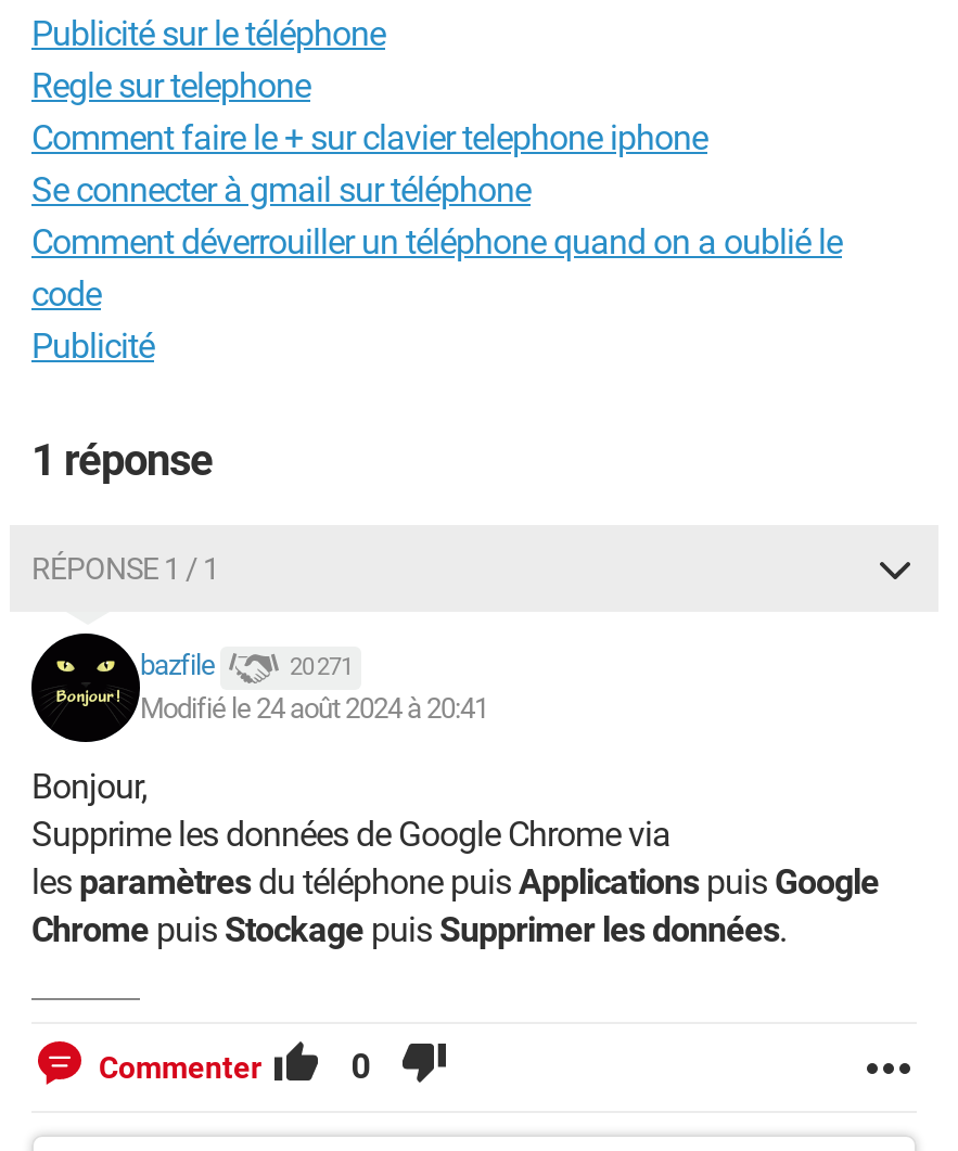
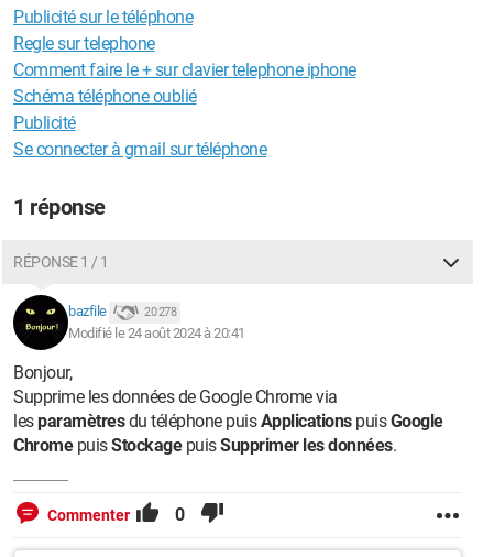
moved [31,169,531,210] -> [13,139,266,160]: Se connecter à gmail sur téléphone
[31,221,842,315] Comment déverrouiller un téléphone quand on a oublié le | code -> [13,86,196,107] Schéma téléphone oublié
moved [31,325,154,367] -> [13,112,75,133]: Publicité
[290,653,353,681] 20 271 -> [144,305,176,319] 20 278

